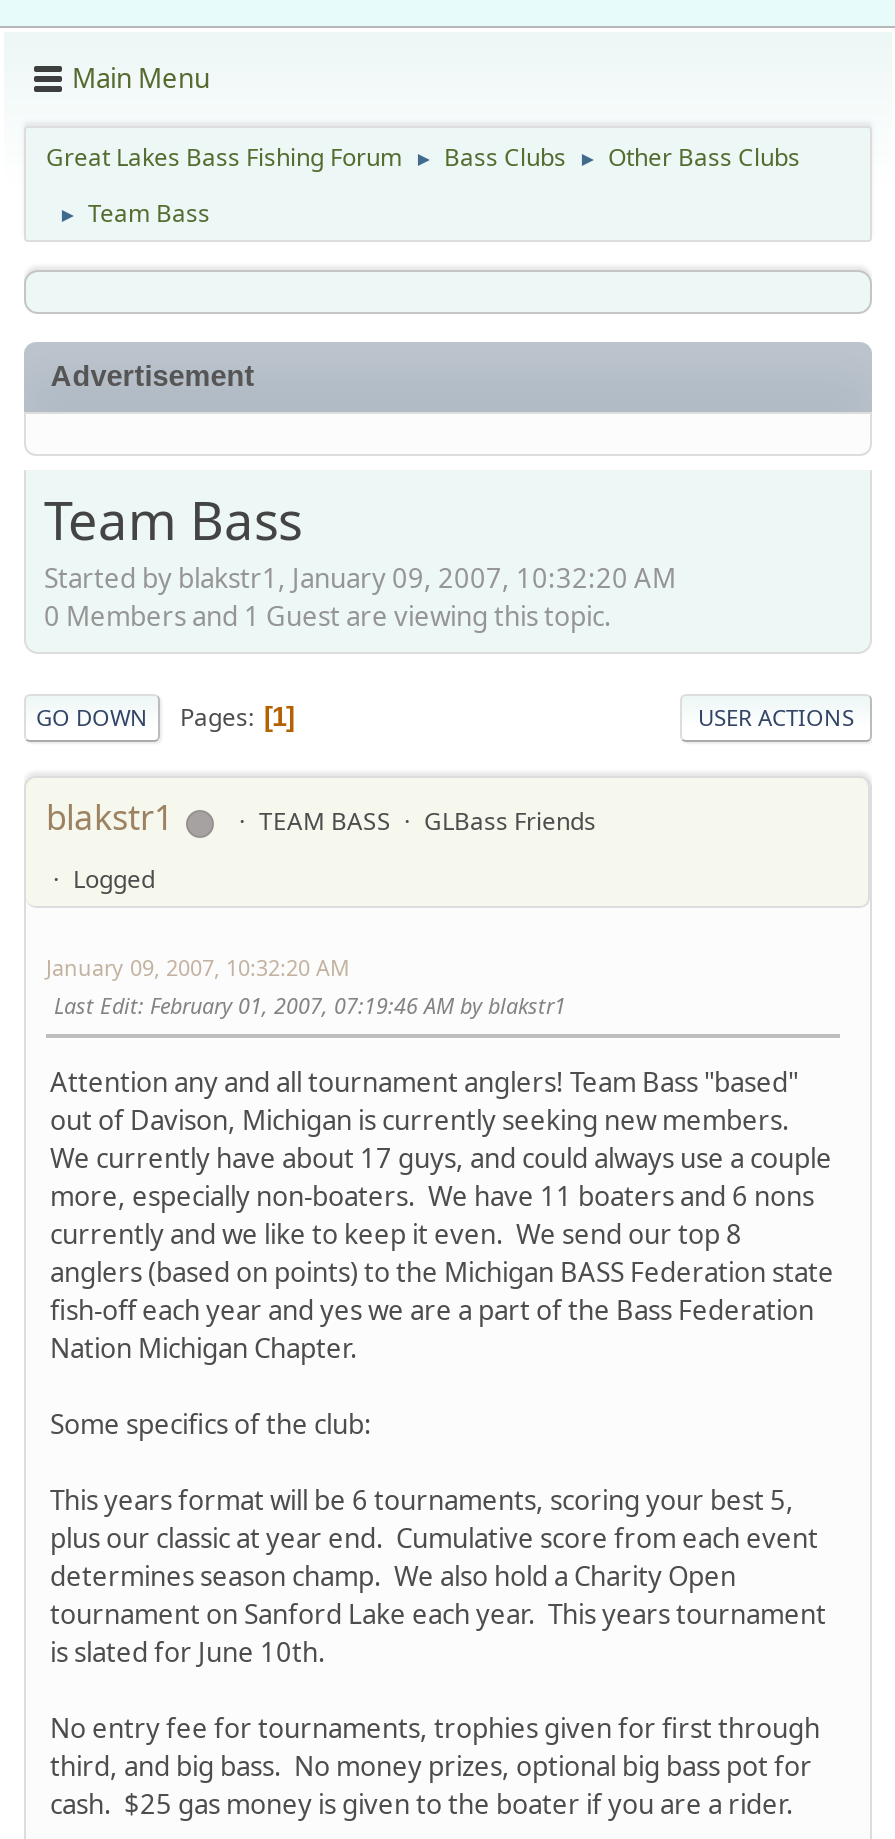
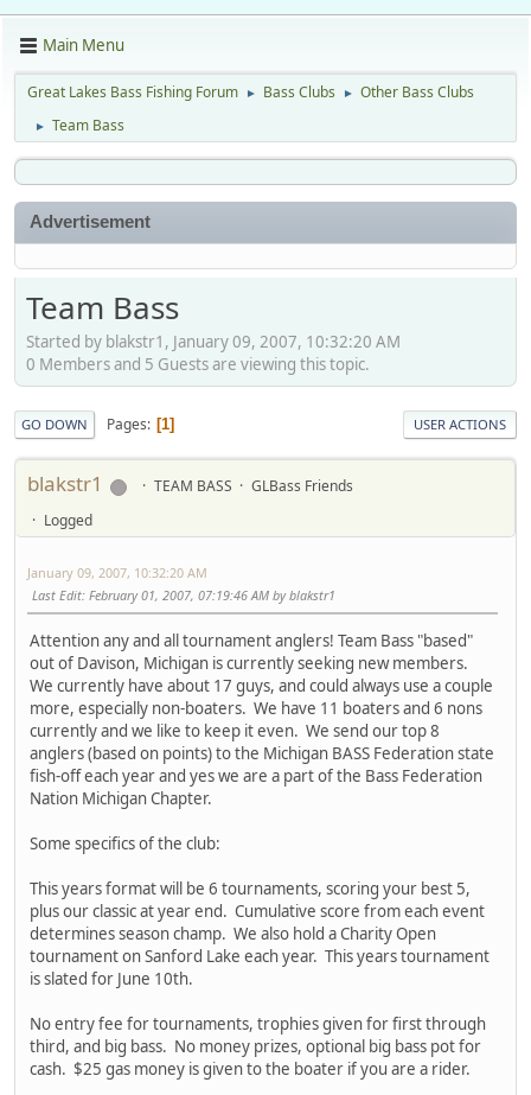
[44,598,612,634] 0 Members and 1 Guest are viewing this topic. -> [26,354,370,375] 0 Members and 5 Guests are viewing this topic.

